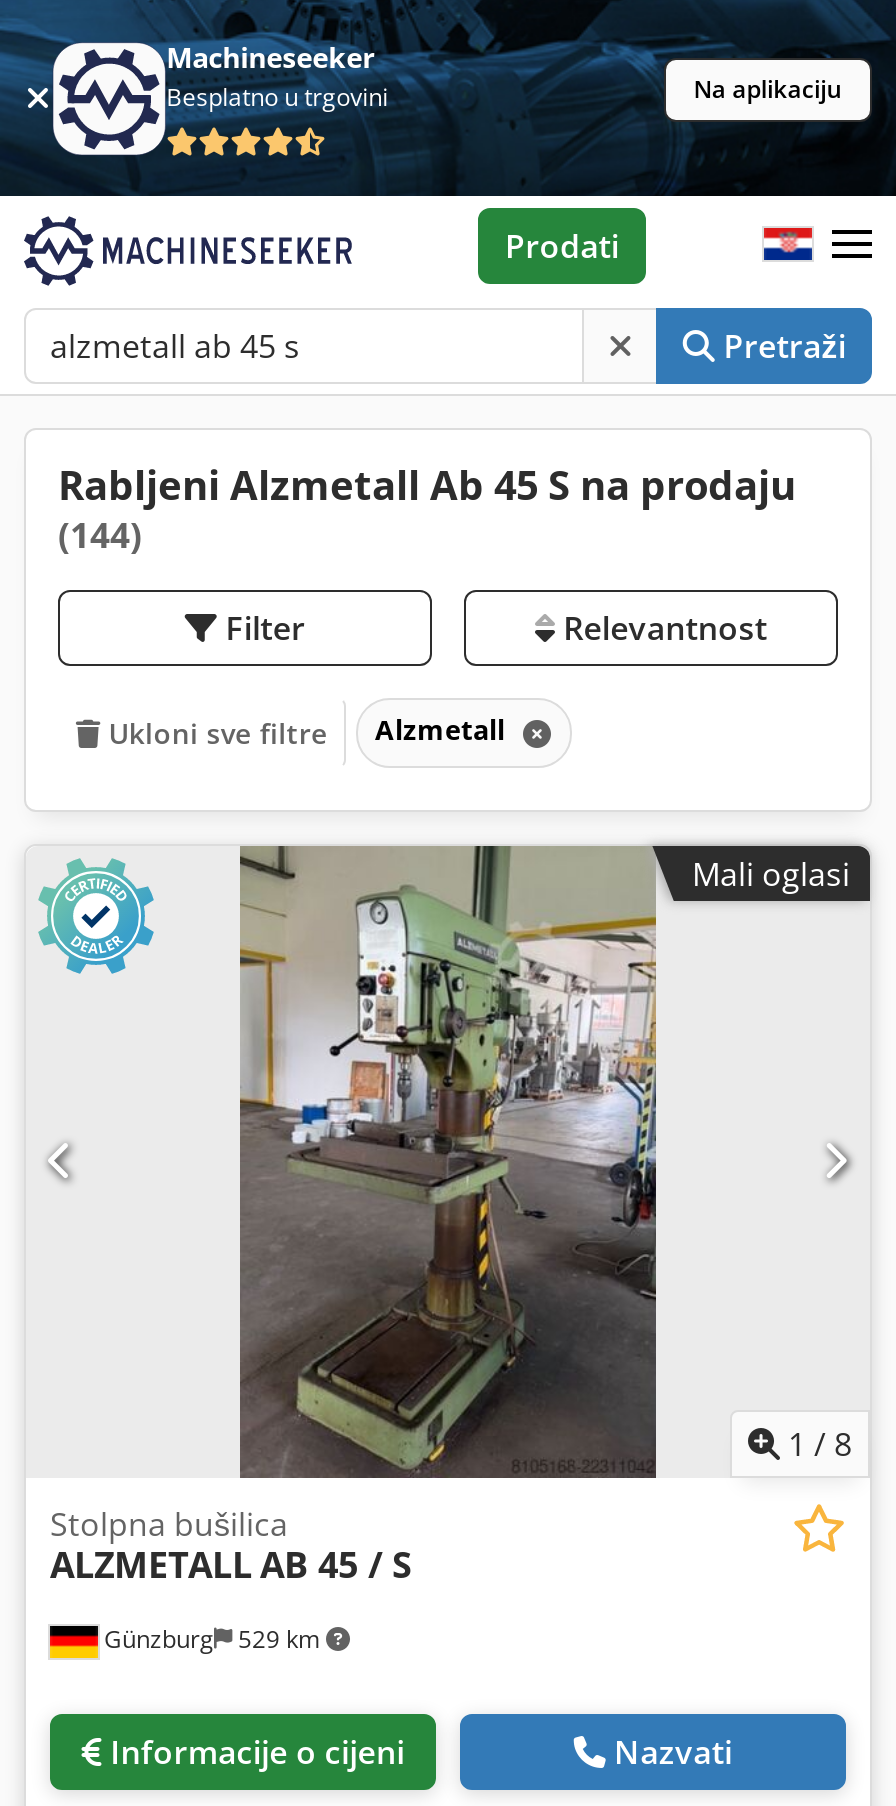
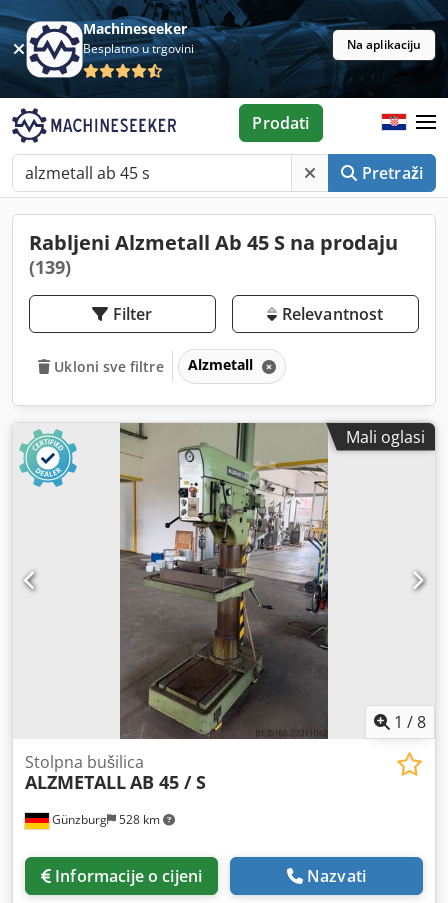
[58,510,142,558] (144) -> [29,255,71,279] (139)
[98,1622,326,1656] Günzburg 529 km -> [49,811,163,828] Günzburg 528 km

